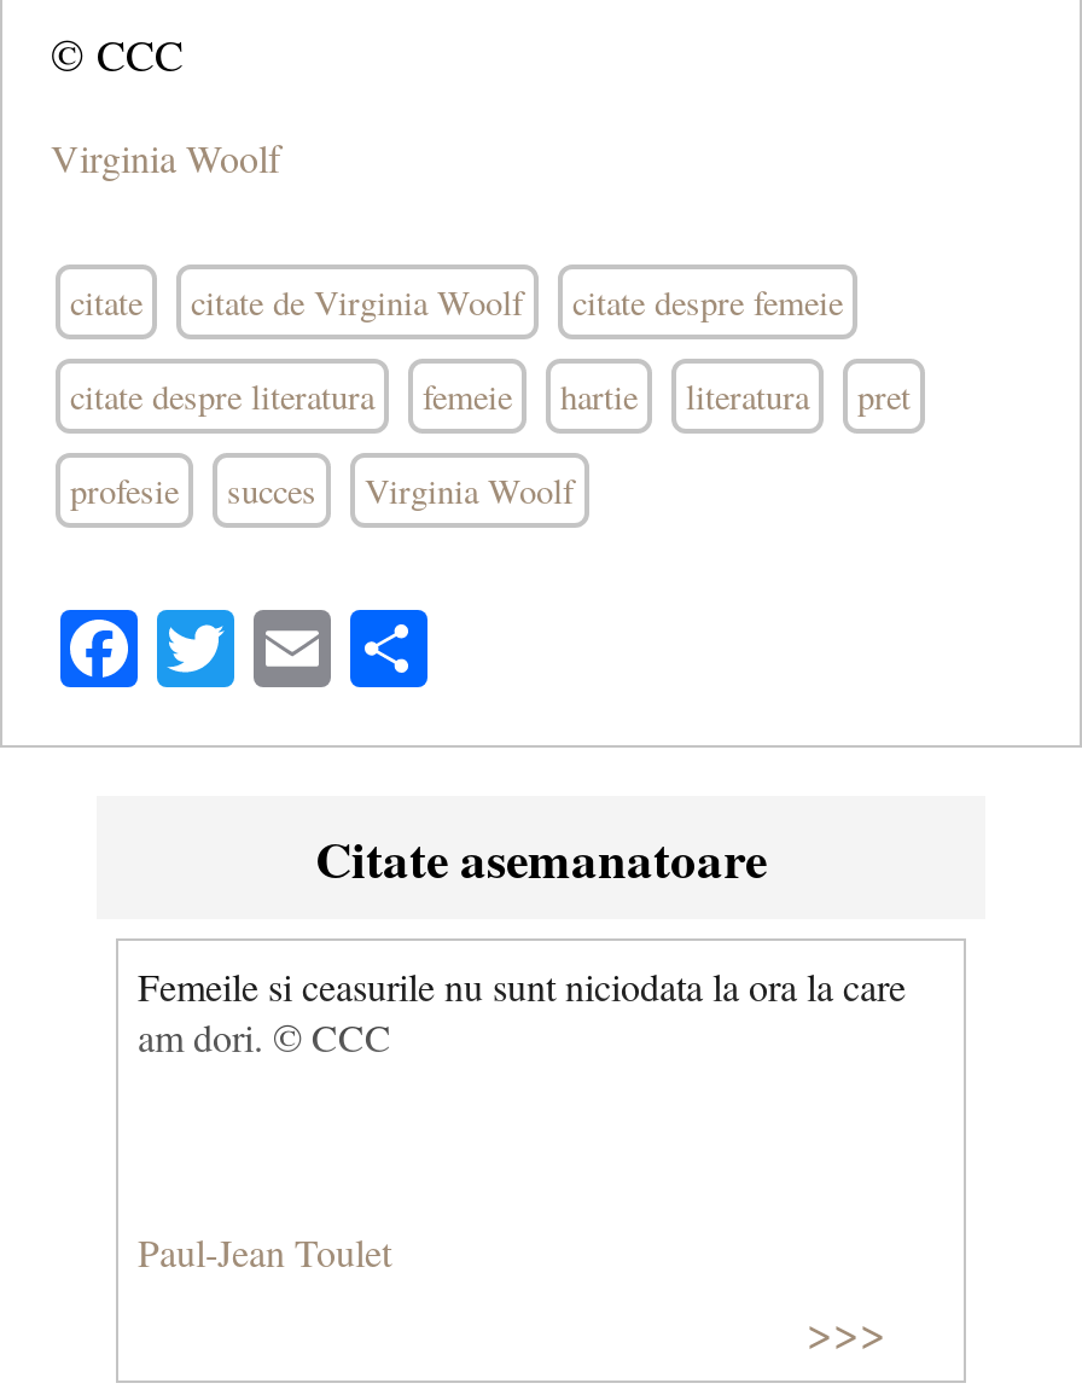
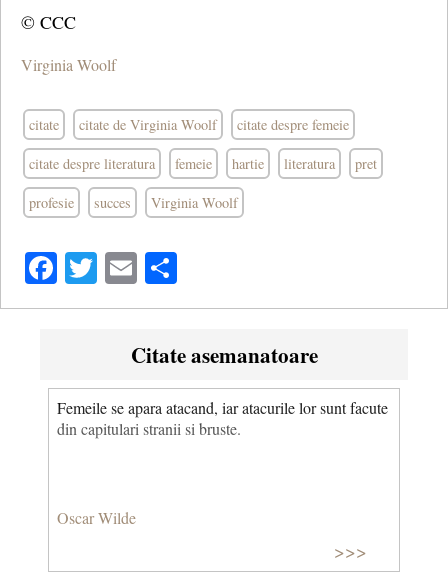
[138,961,906,1063] Femeile si ceasurile nu sunt niciodata la ora la care | am dori. © CCC -> [57,397,388,439] Femeile se apara atacand, iar atacurile lor sunt facute | din capitulari stranii si bruste.
[138,1226,391,1277] Paul-Jean Toulet -> [57,507,136,528] Oscar Wilde

